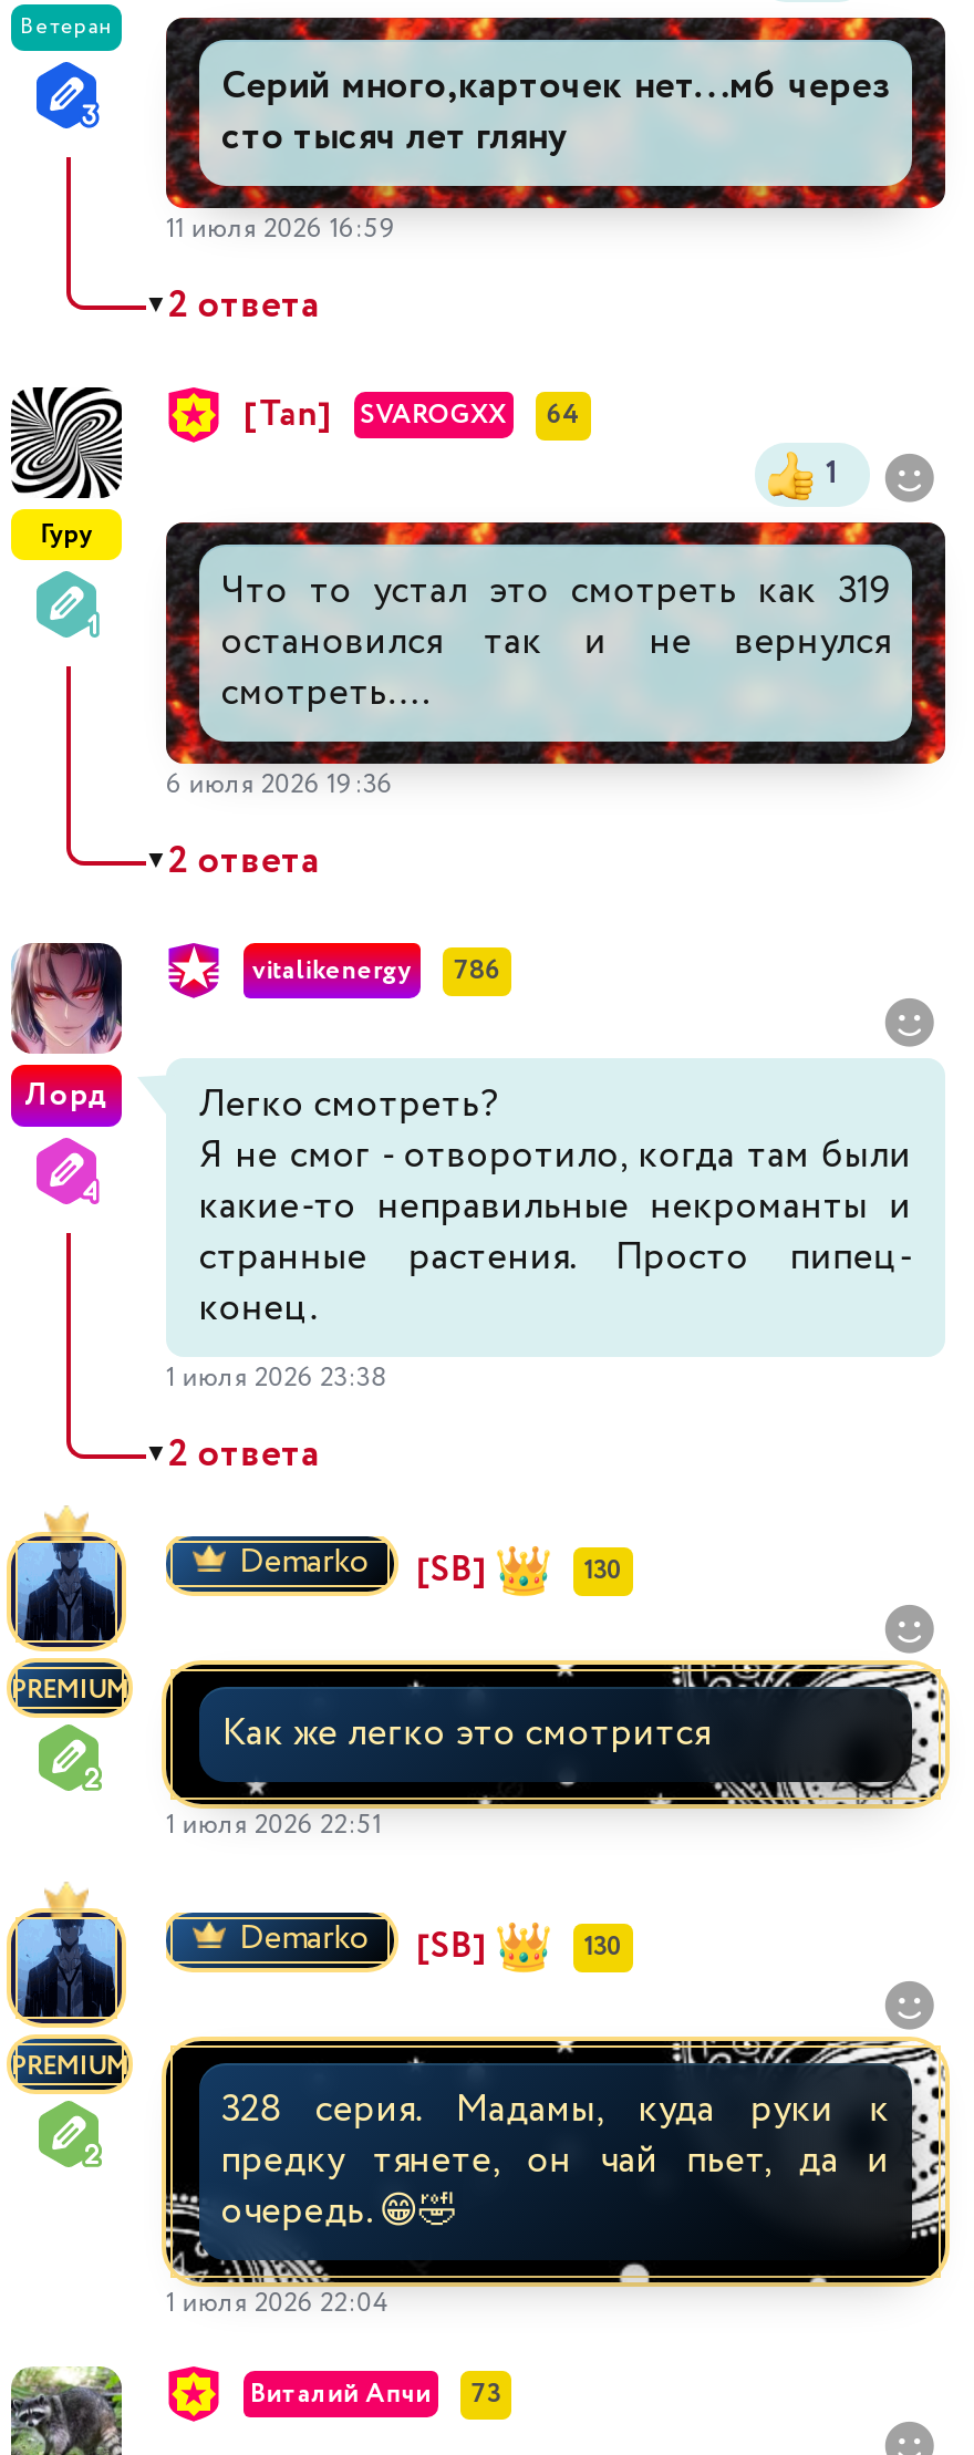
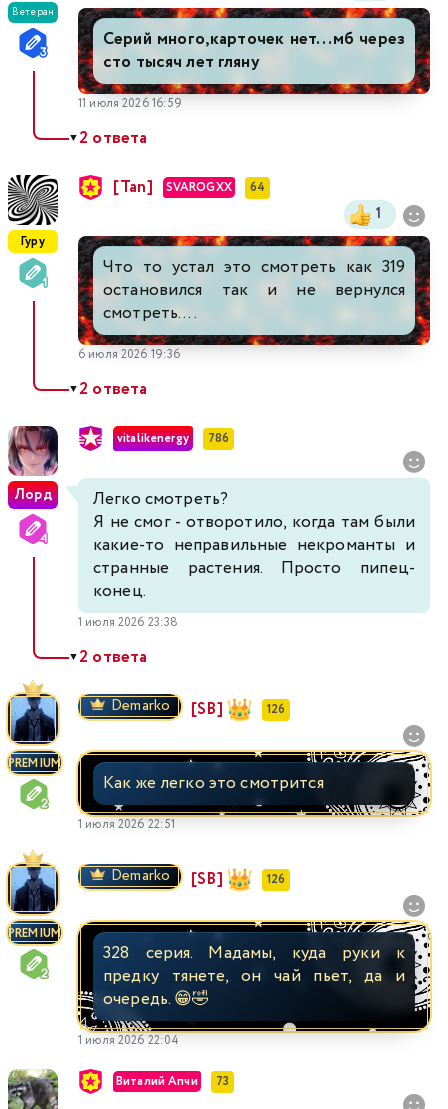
[584,1551,622,1588] 130 -> [267,700,285,717] 126
[584,1927,622,1965] 130 -> [267,870,285,887] 126

